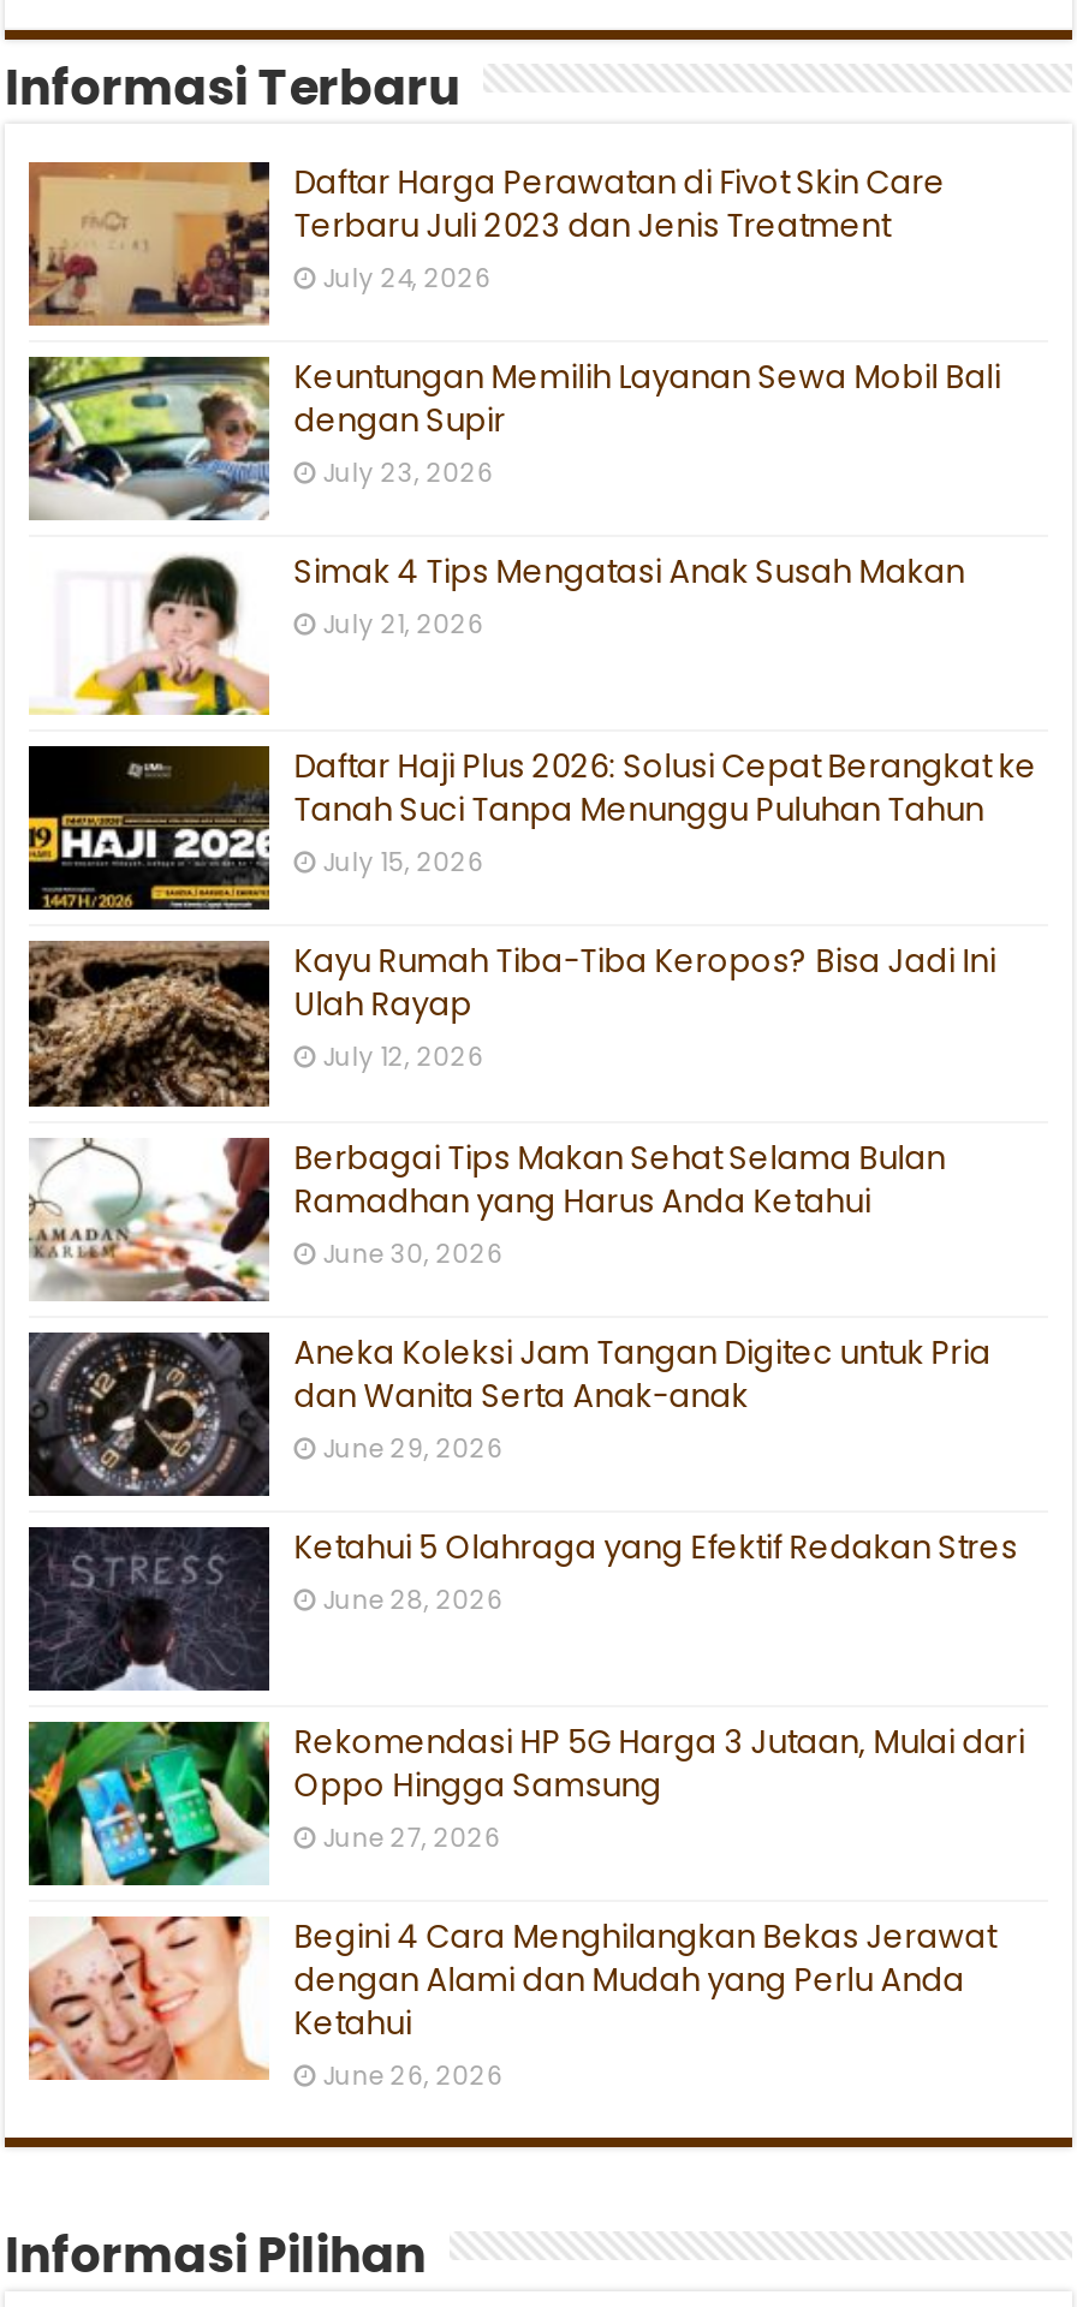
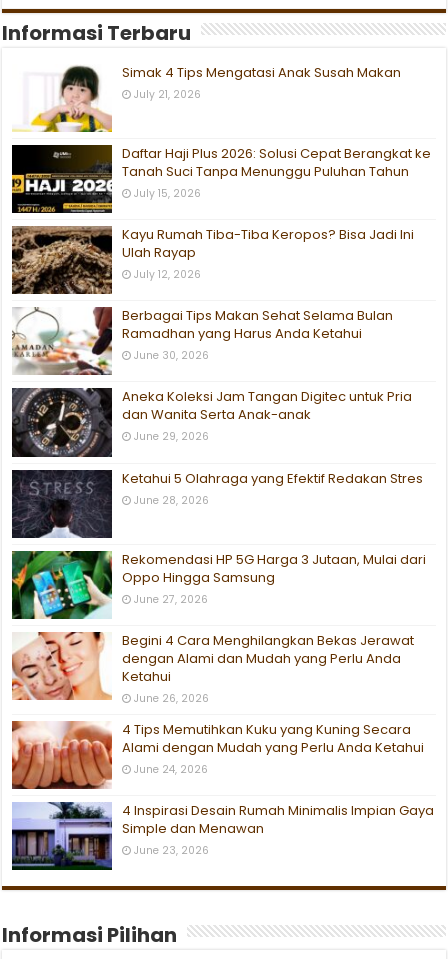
[26,159,1001,491] [image] | Daftar Harga Perawatan di Fivot Skin Care | Terbaru Juli 2023 dan Jenis Treatment | July 24, 2026 | Keuntungan Memilih Layanan Sewa Mobil Bali | dengan Supir | July 23, 2026 -> none
[26,354,269,520] [image] -> none
moved [53,549,1037,2095] -> [22,63,431,706]: [image] | Simak 4 Tips Mengatasi Anak Susah Makan | July 21, 2026 | ... | Ketahui | June 26, 2026
none -> [11,720,434,858] [image] | 4 Tips Memutihkan Kuku yang Kuning Secara | Alami dengan Mudah yang Perlu Anda Ketahui | June 24, 2026 | 4 Inspirasi Desain Rumah Minimalis Impian Gaya | Simple dan Menawan | June 23, 2026
none -> [11,801,113,871] [image]

